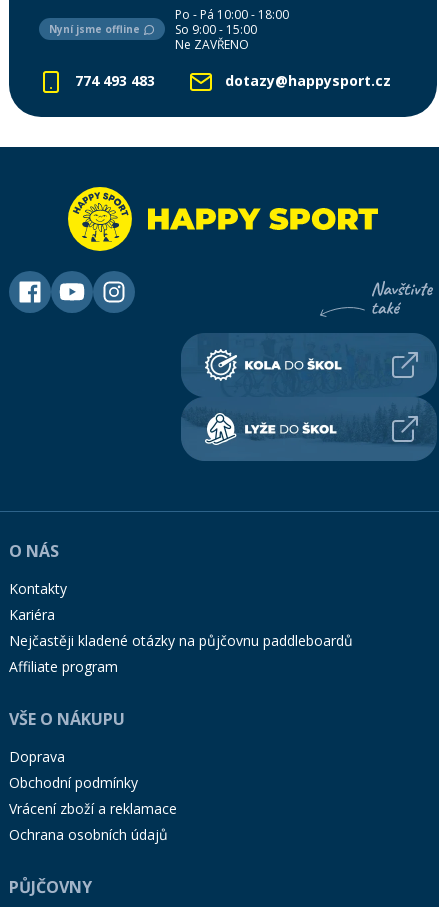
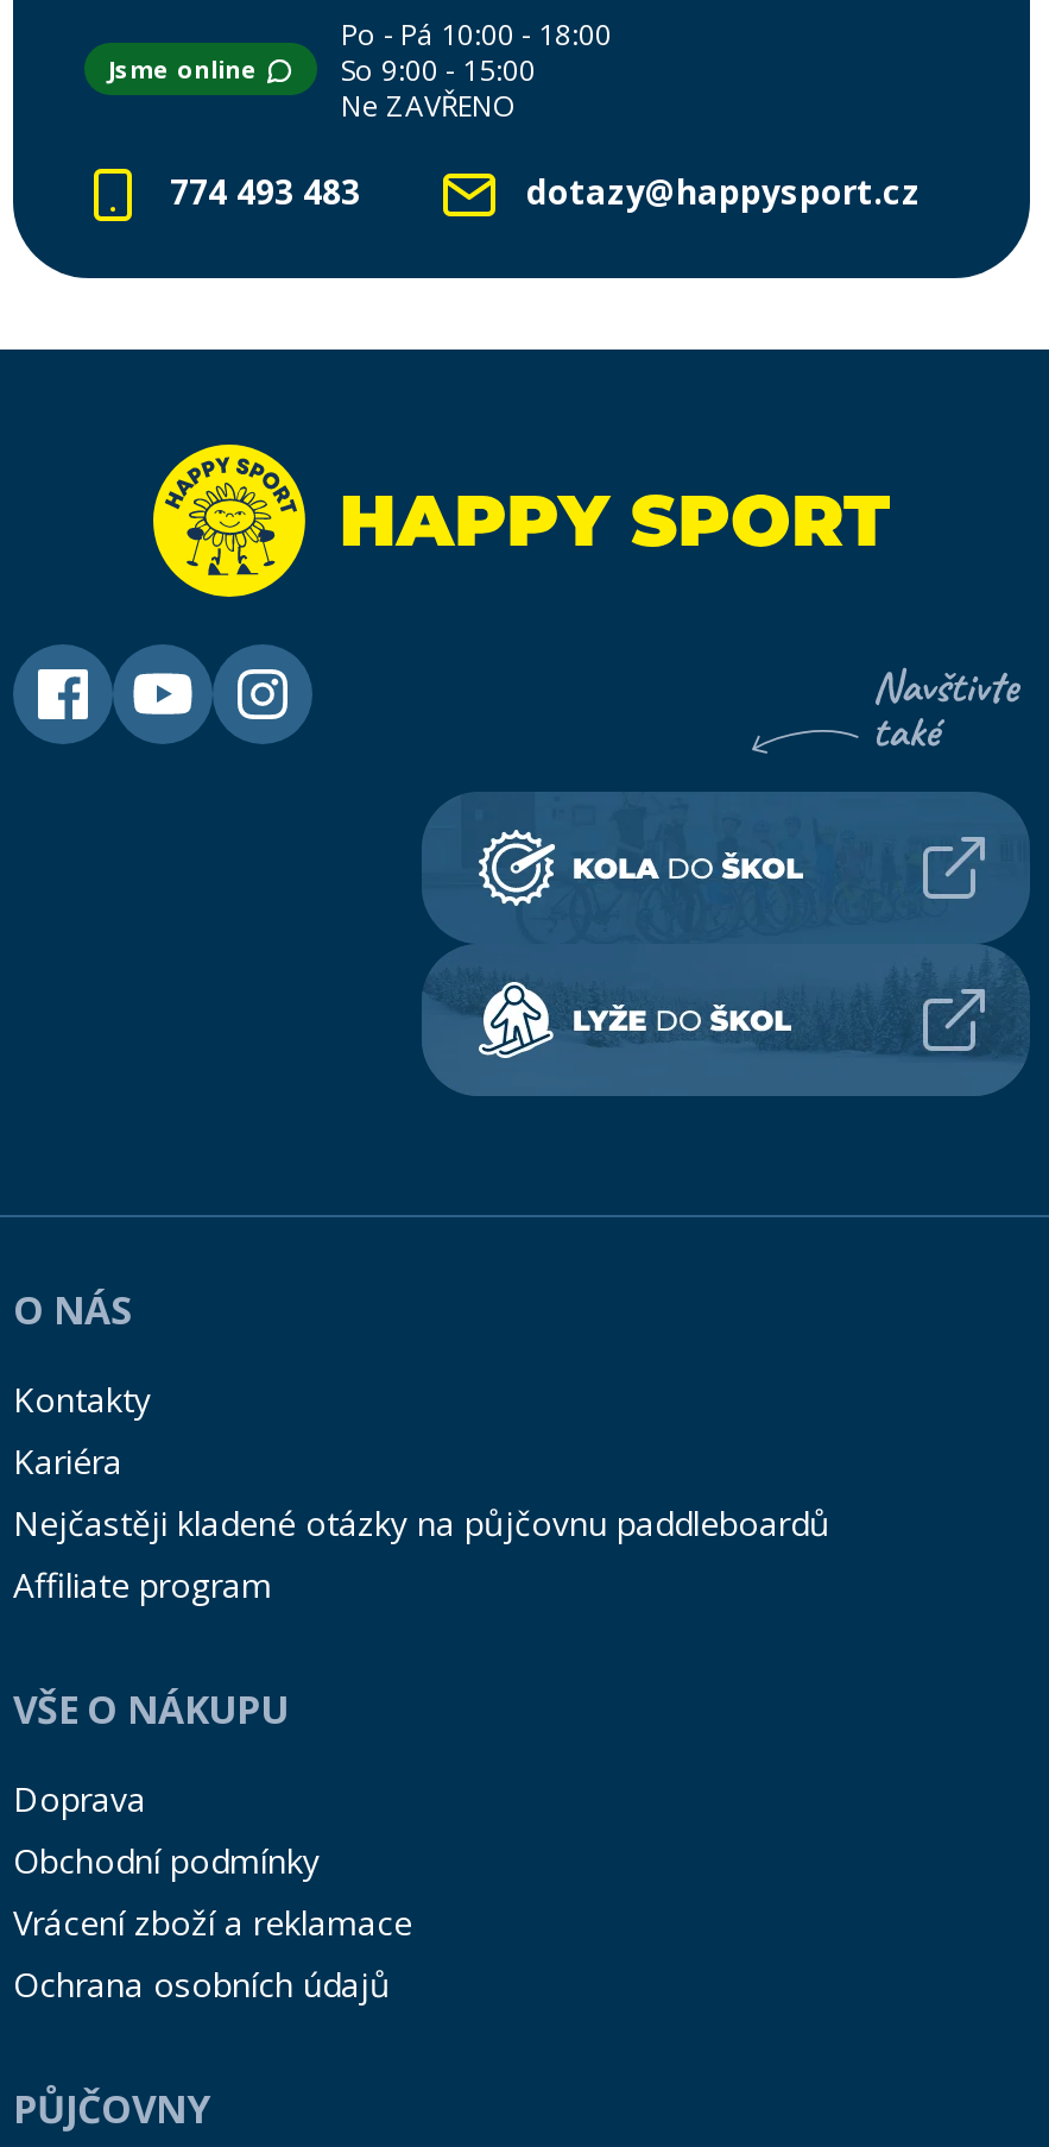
[49,22,143,36] Nyní jsme offline -> [108,52,265,86] Jsme online

